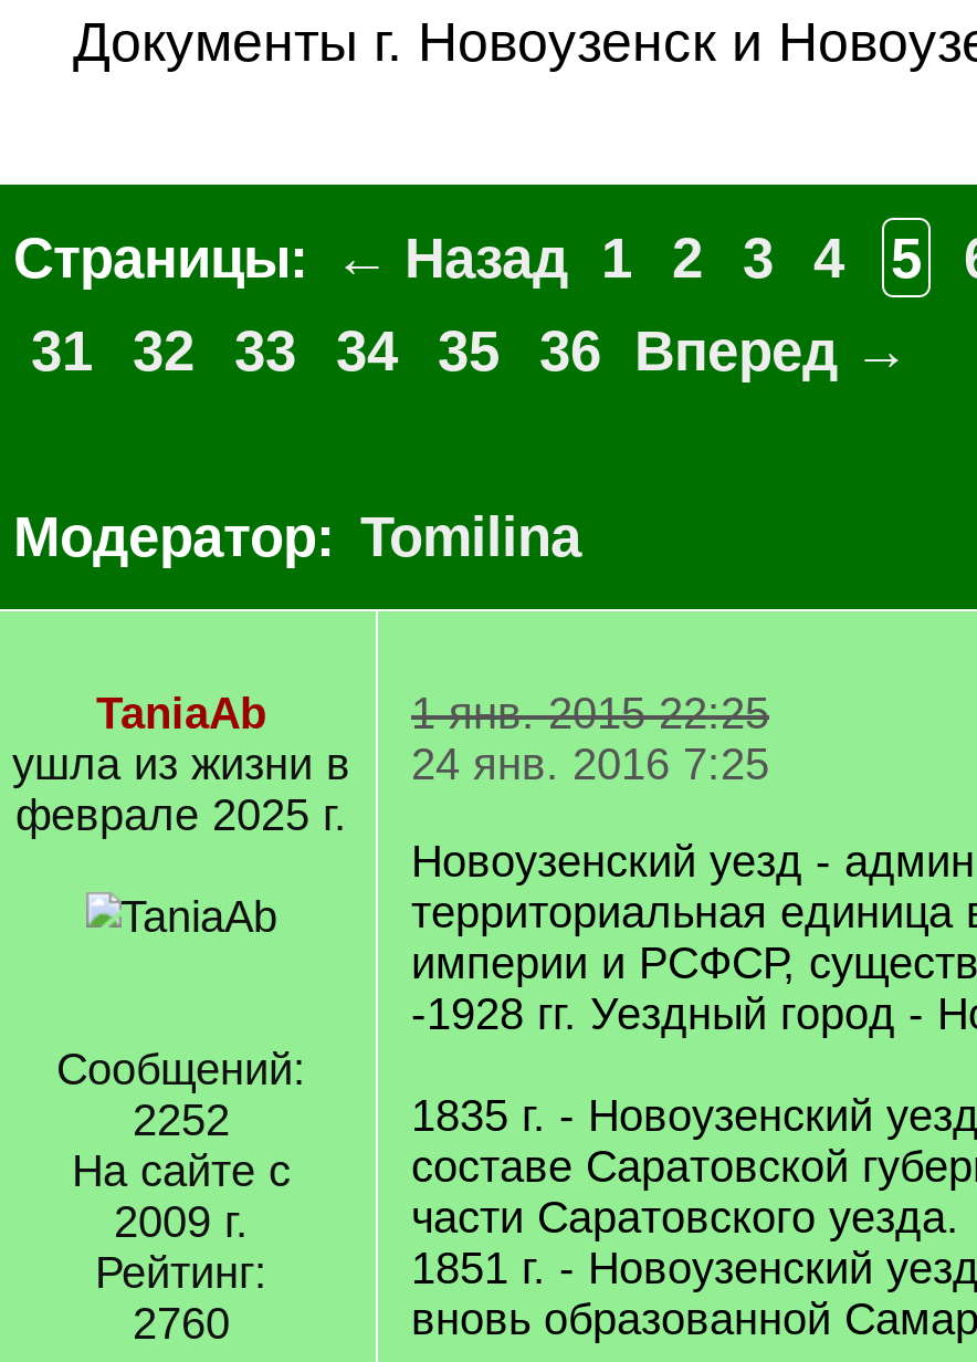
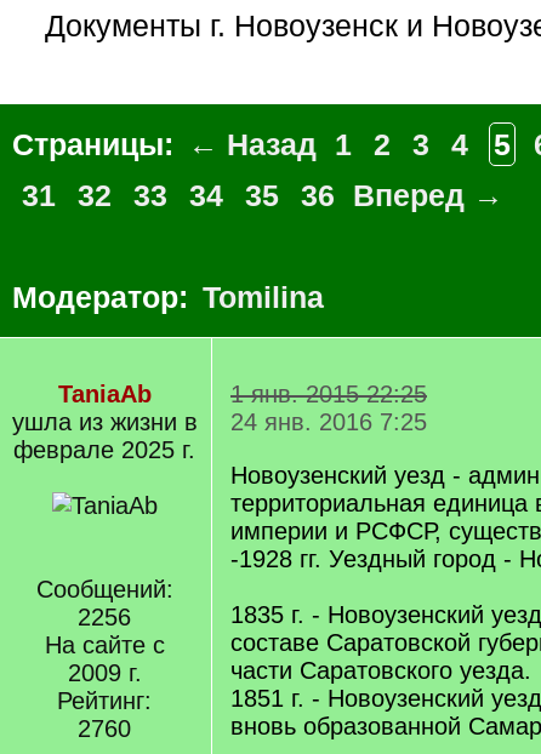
[133,1096,230,1144] 2252 -> [78,604,131,630] 2256

